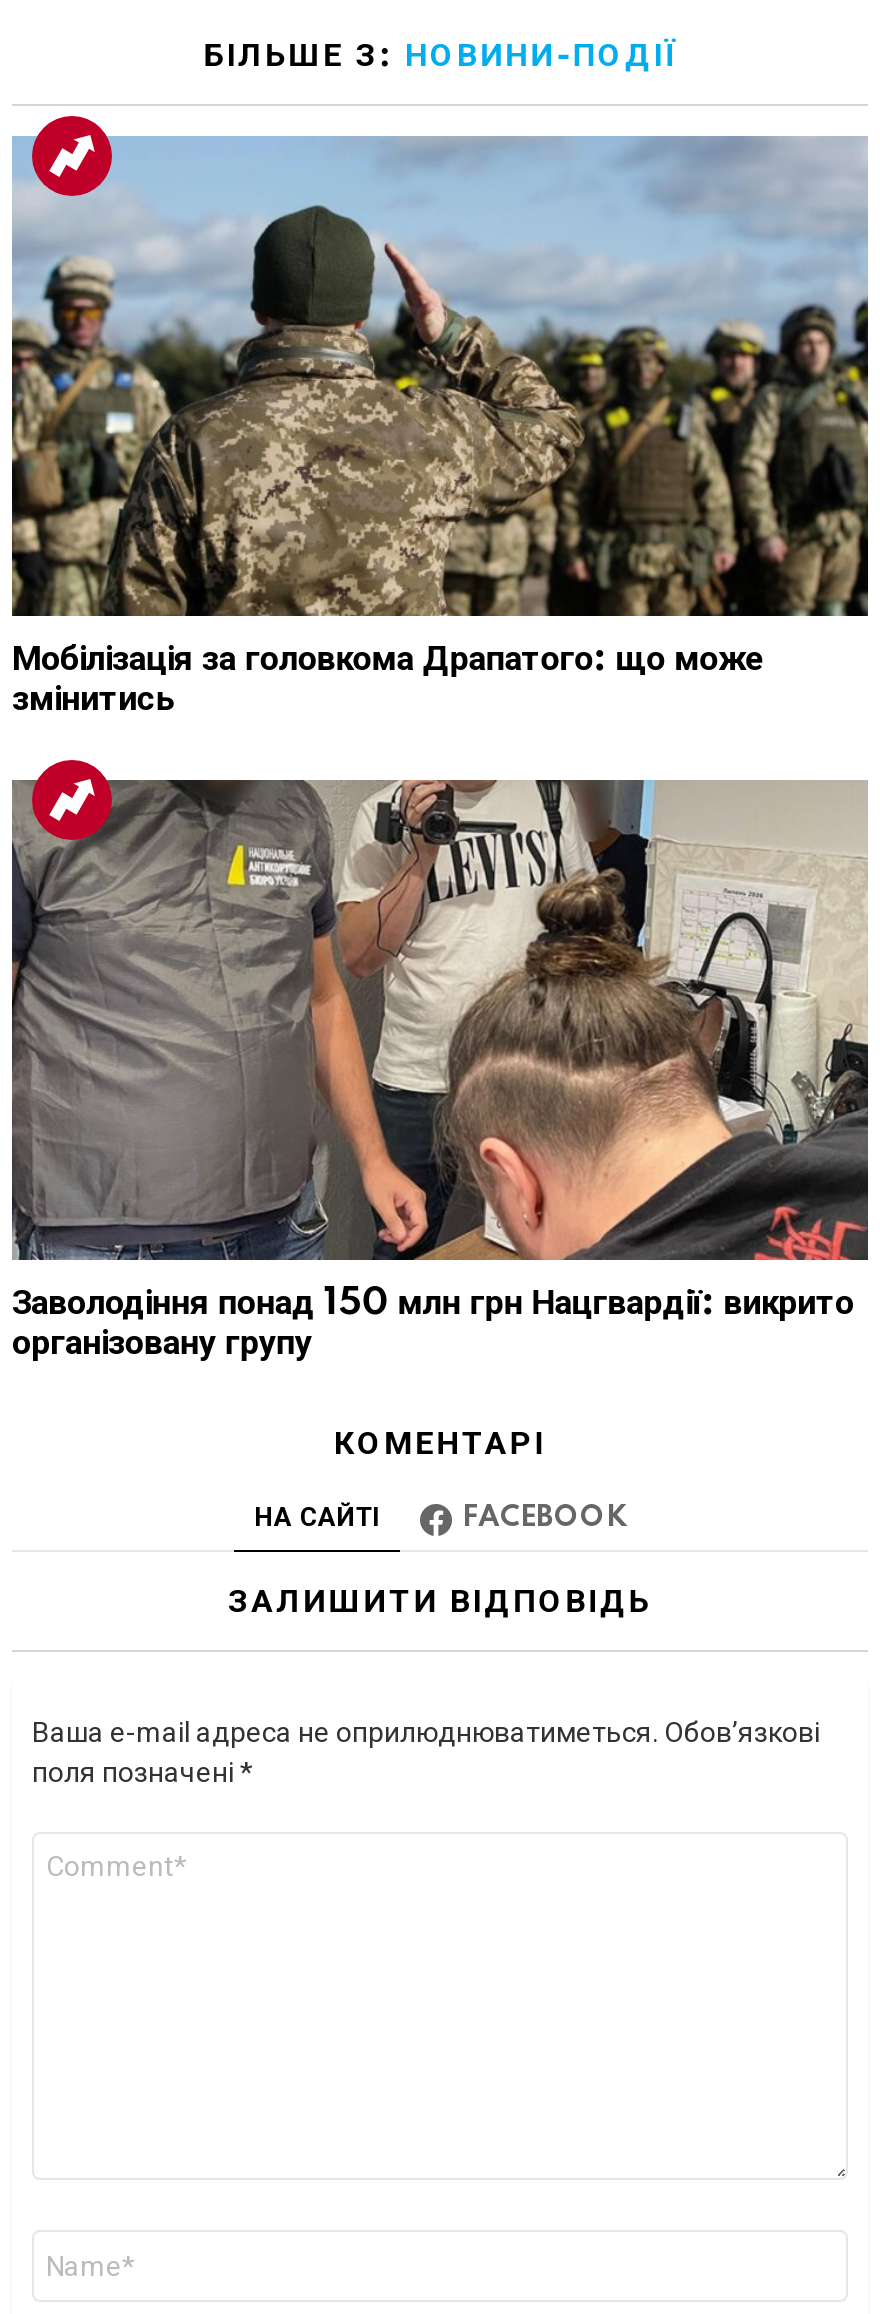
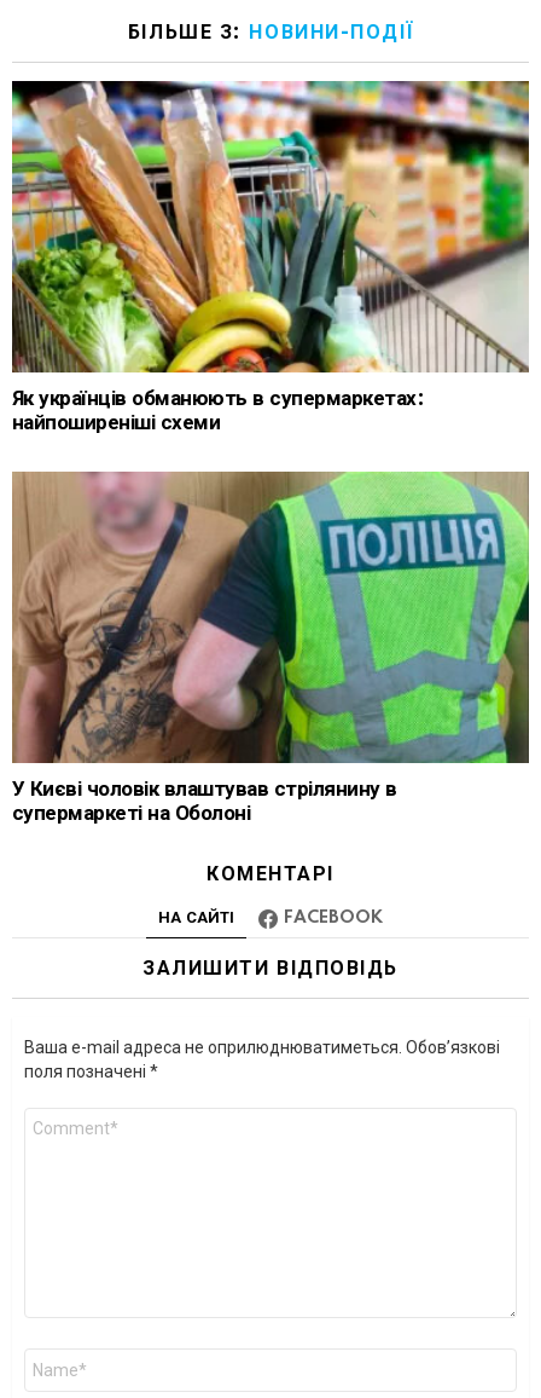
[10,114,870,718] [image] | Мобілізація за головкома Драпатого: що може | змінитись -> [11,70,530,434] [image] | Як українців обманюють в супермаркетах: | найпоширеніші схеми
[10,758,868,1363] [image] | Заволодіння понад 150 млн грн Нацгвардії: викрито | організовану групу -> [11,460,530,824] [image] | У Києві чоловік влаштував стрілянину в | супермаркеті на Оболоні

